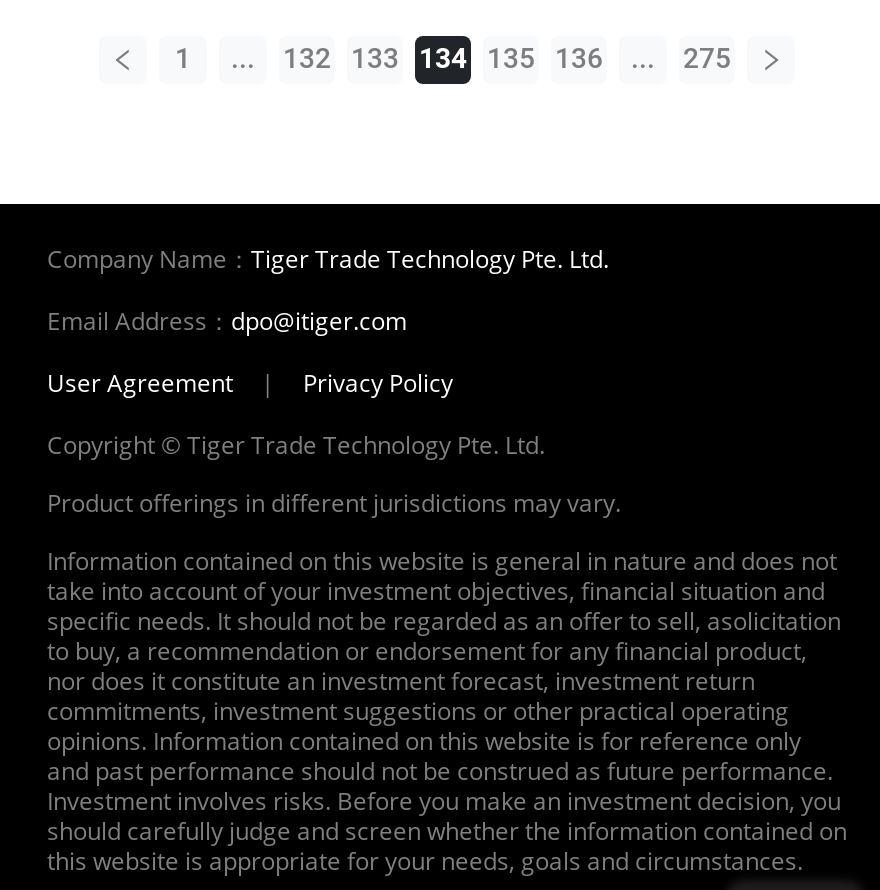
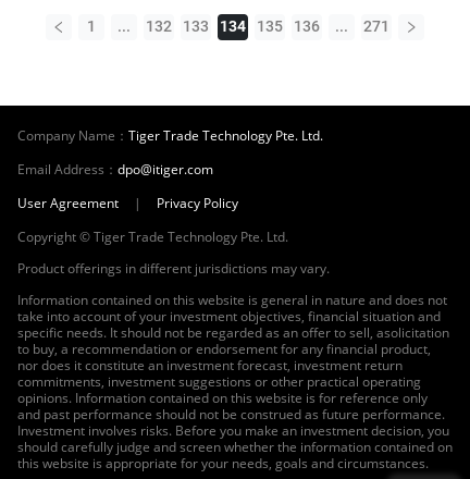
[683,42,731,74] 275 -> [363,18,389,35] 271

